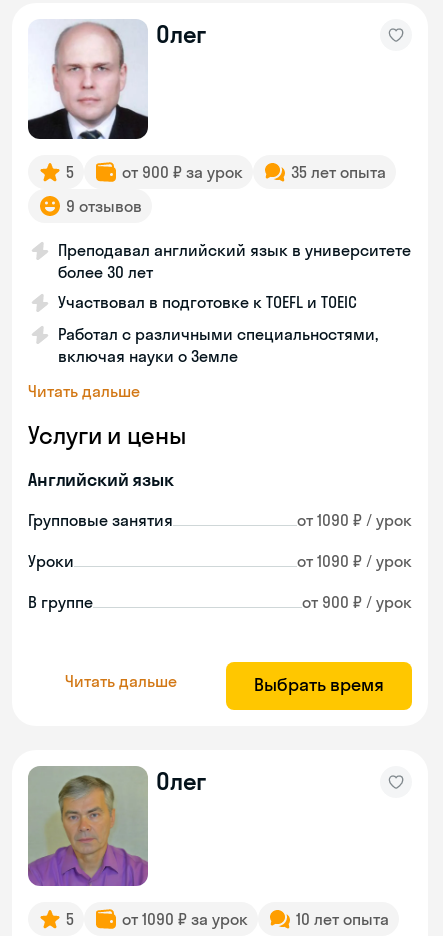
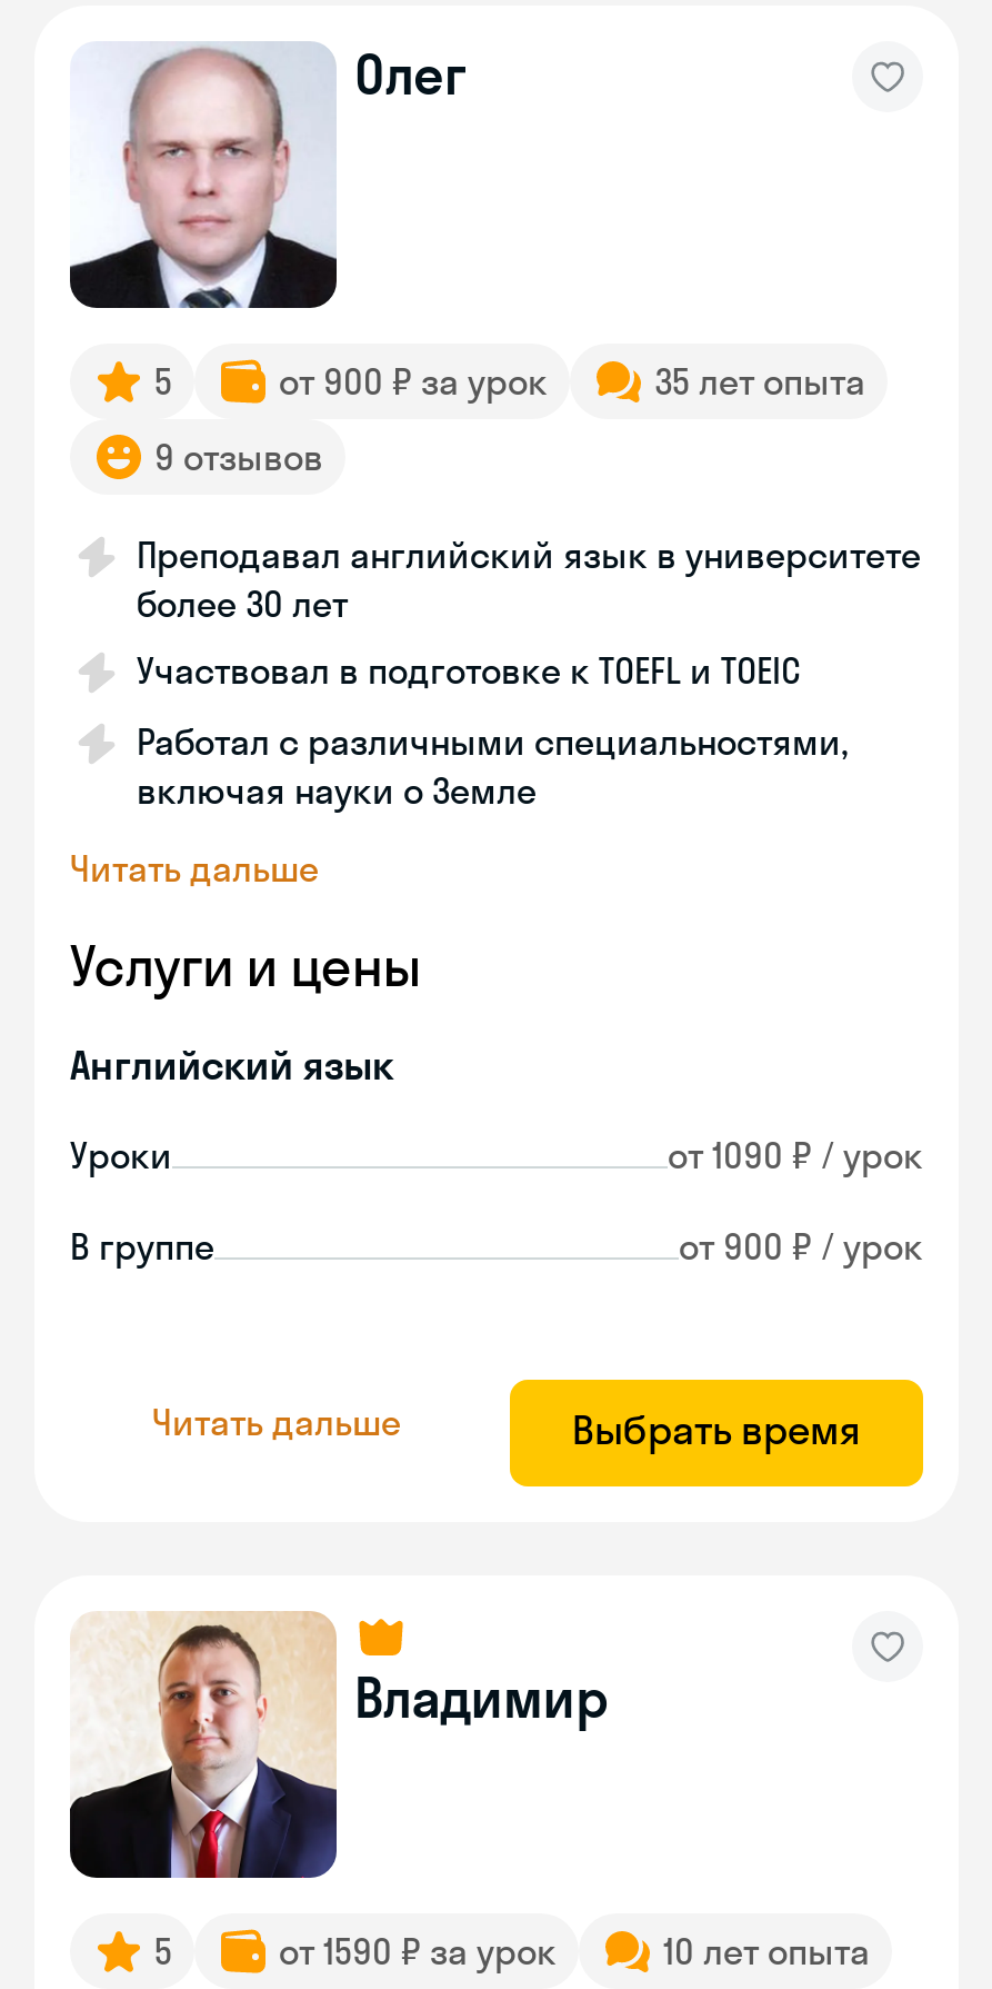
[28,510,412,530] Групповые занятия | от 1090 ₽ / урок -> none
[27,766,206,887] [image] | Олег -> [68,1611,609,1880] [image] | Владимир
[122,909,248,929] от 1090 ₽ за урок -> [279,1929,557,1973] от 1590 ₽ за урок

